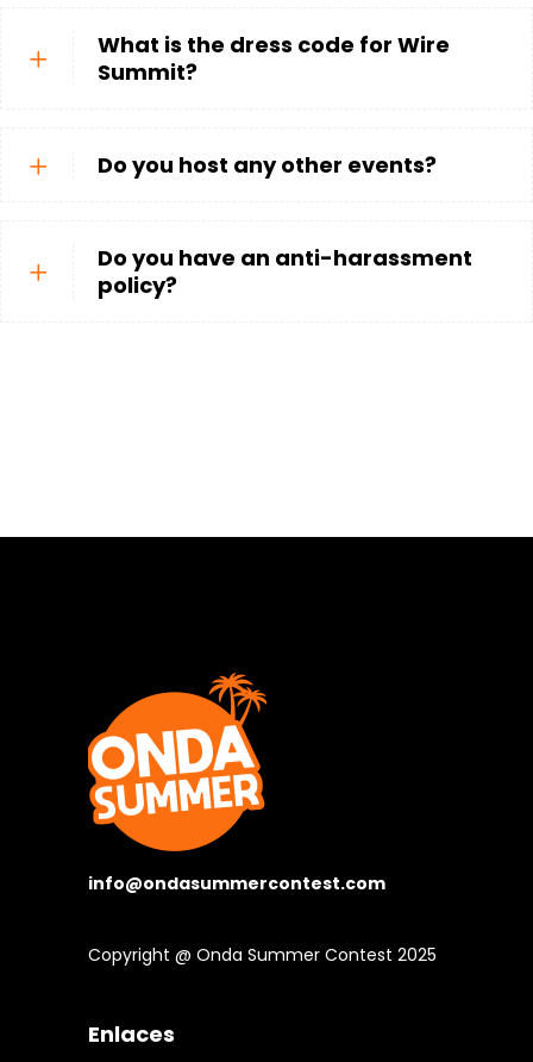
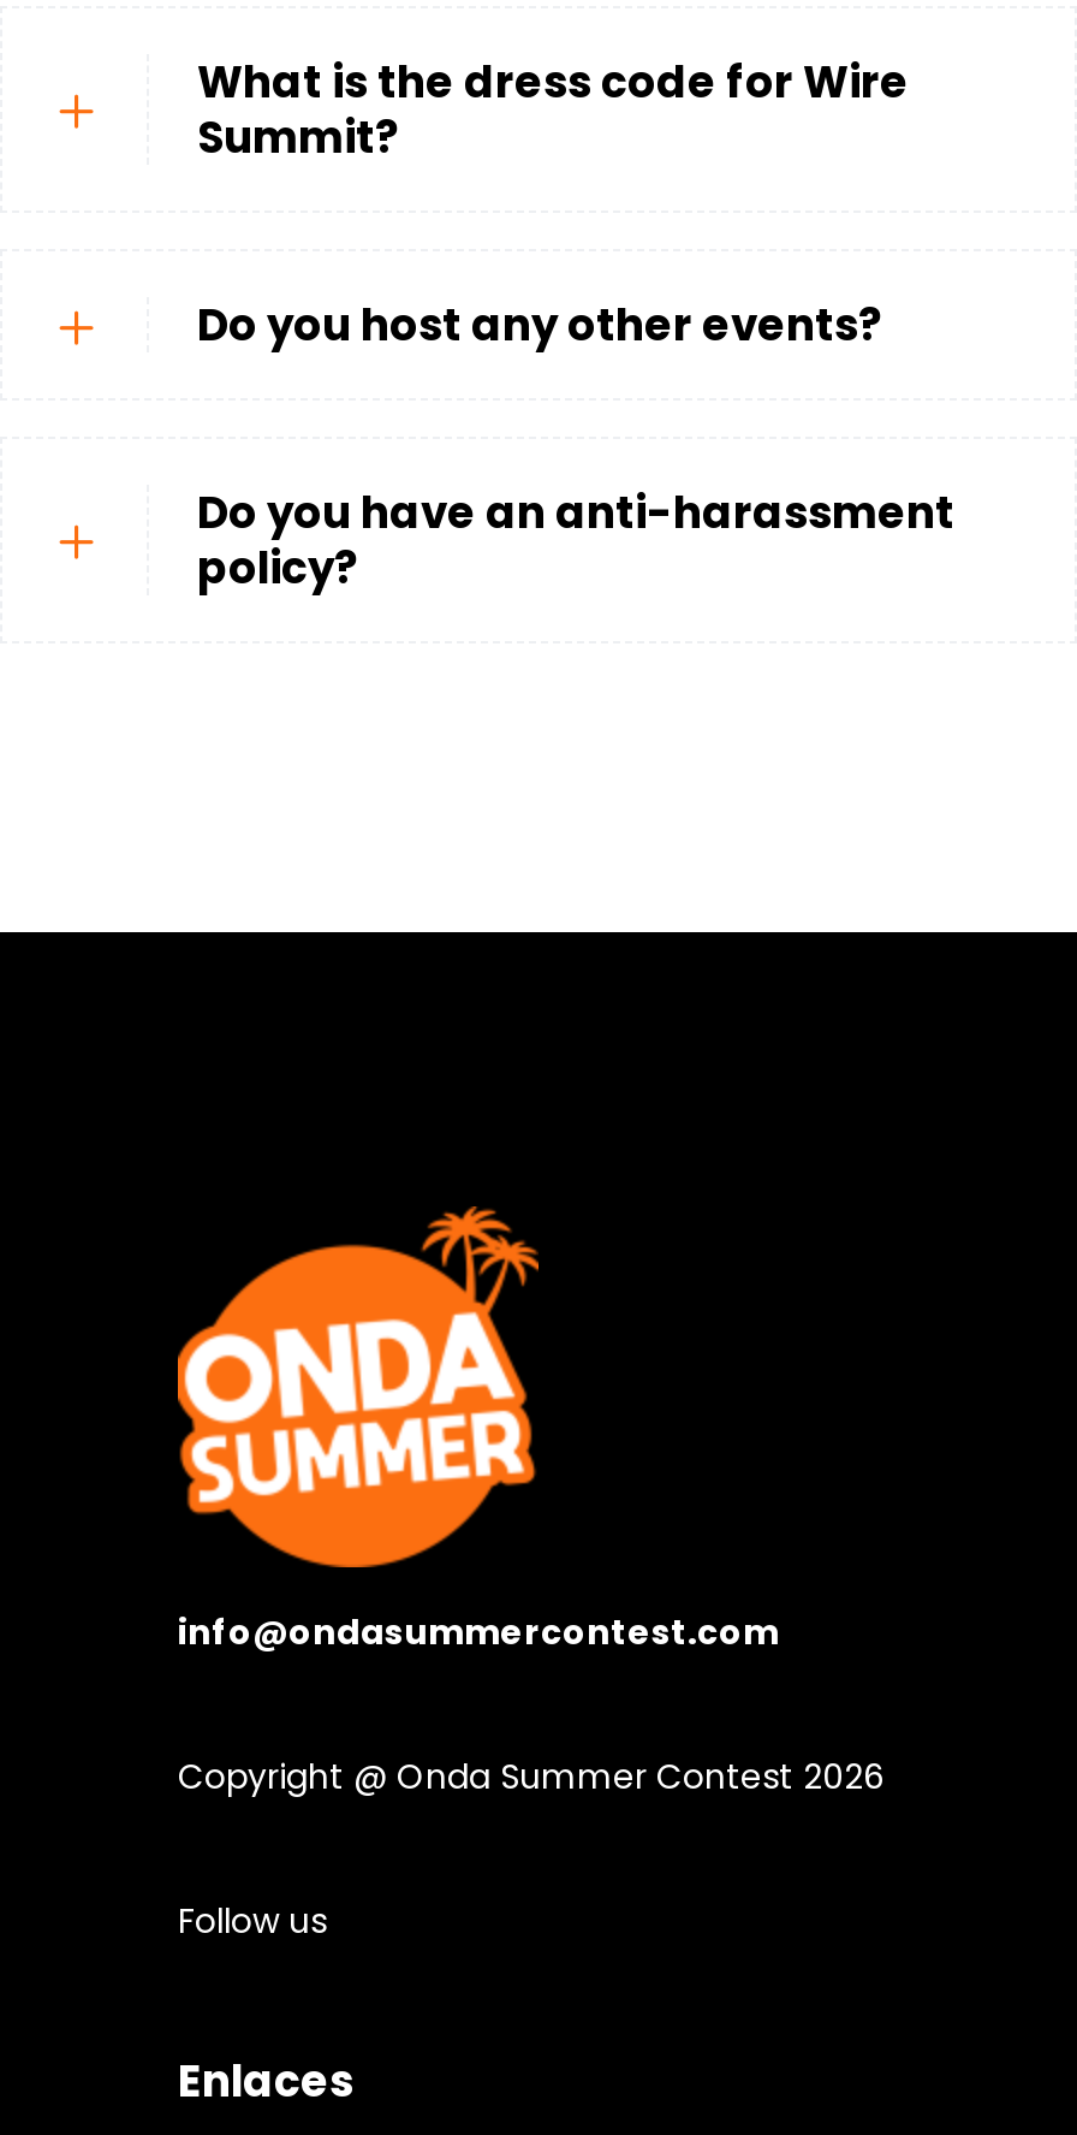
moved [88,673,385,895] -> [178,1206,779,1656]: [image] | info@ondasummercontest.com
[88,943,437,967] Copyright @ Onda Summer Contest 2025 -> [178,1753,885,1945] Copyright @ Onda Summer Contest 2026 | Follow us

